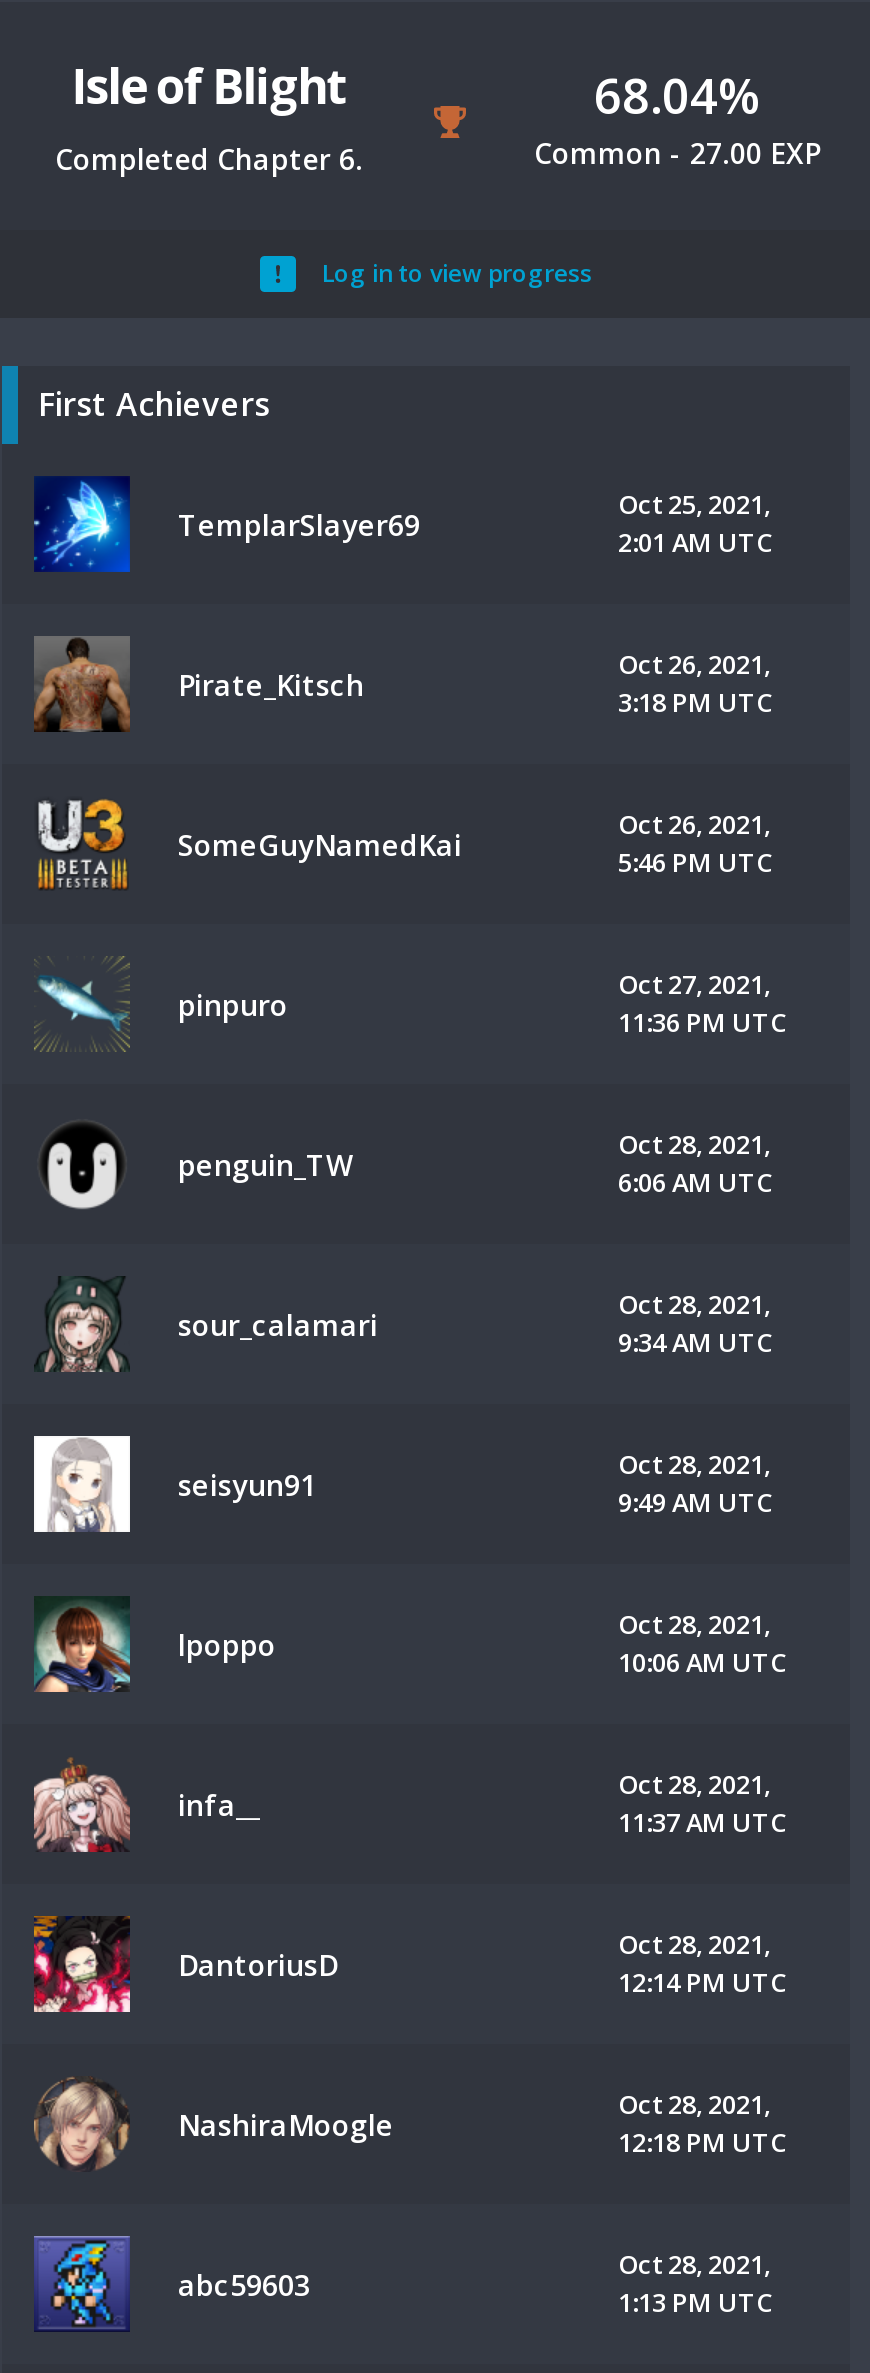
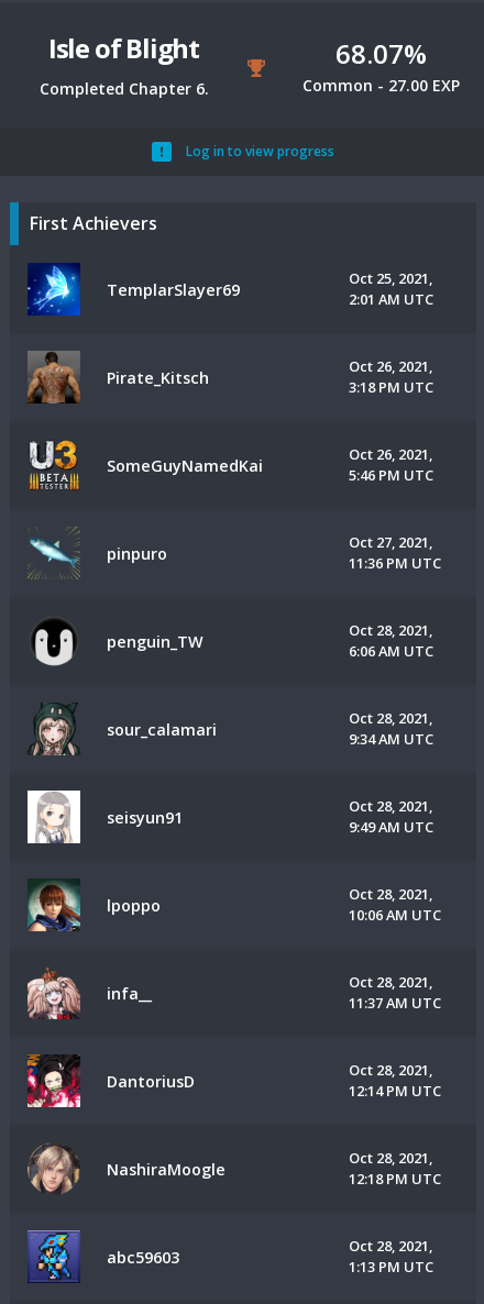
[594,62,760,128] 68.04% -> [335,35,427,71] 68.07%

